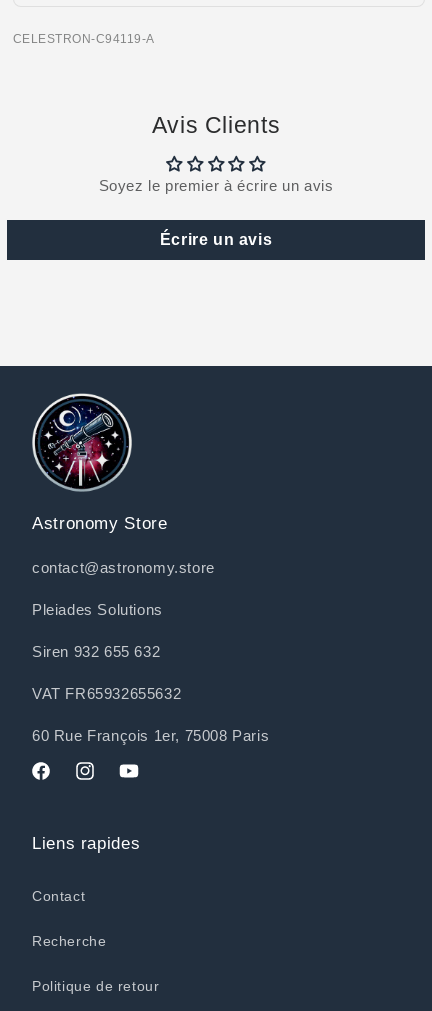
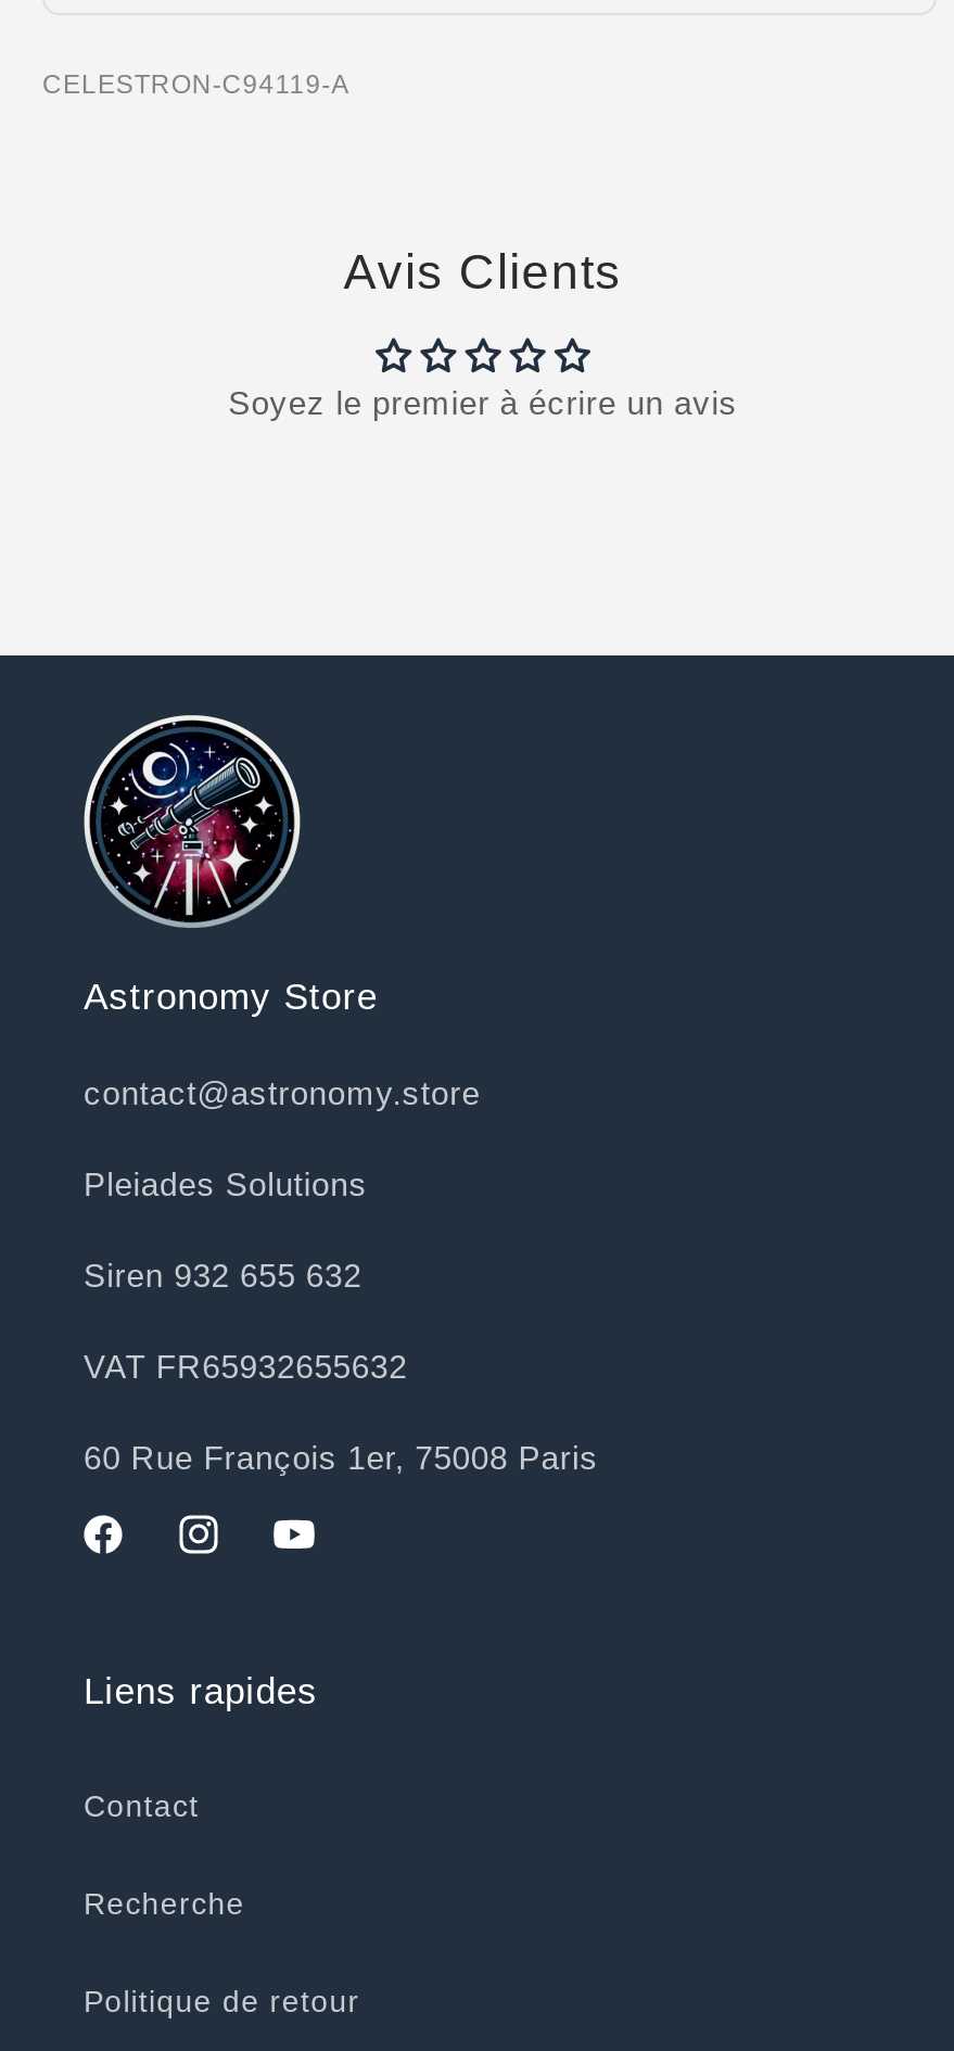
[160,231,272,248] Écrire un avis -> none

